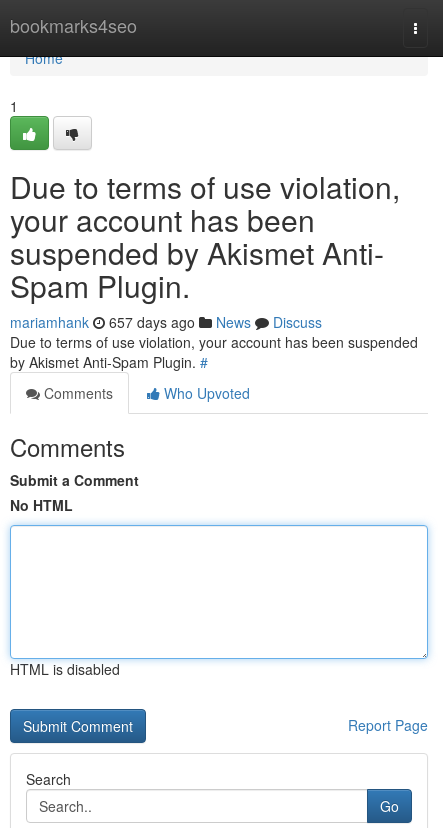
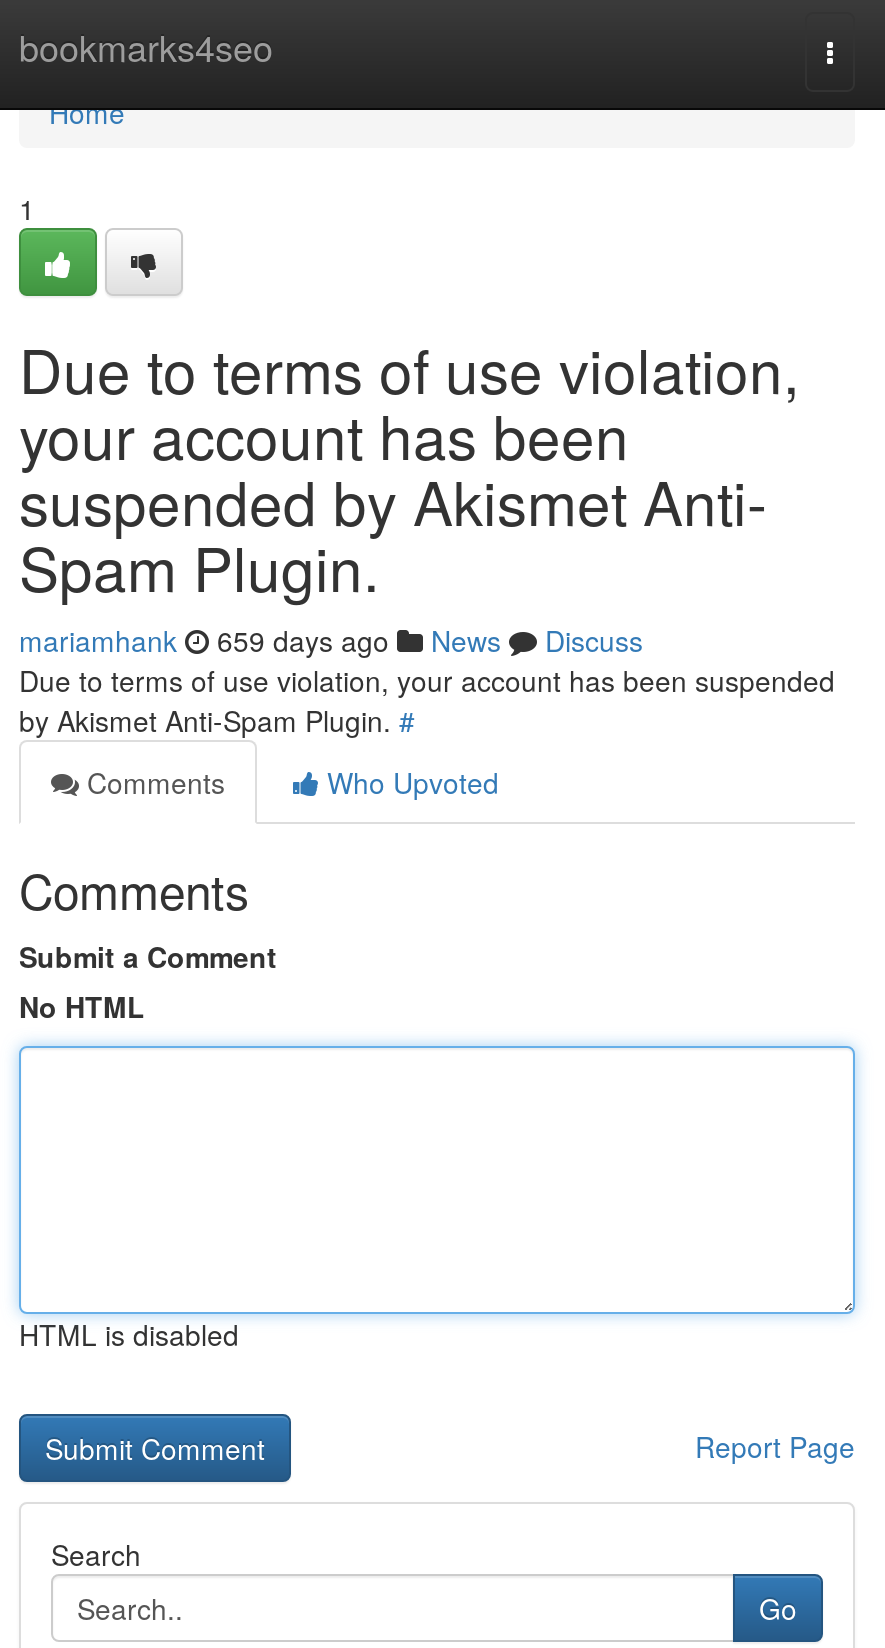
[10,312,322,332] mariamhank 657 days ago News Discuss -> [19,620,643,660] mariamhank 659 days ago News Discuss

